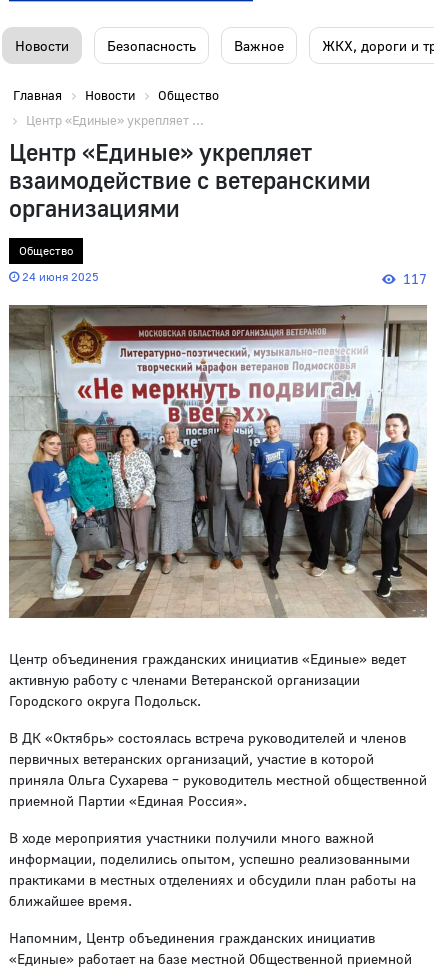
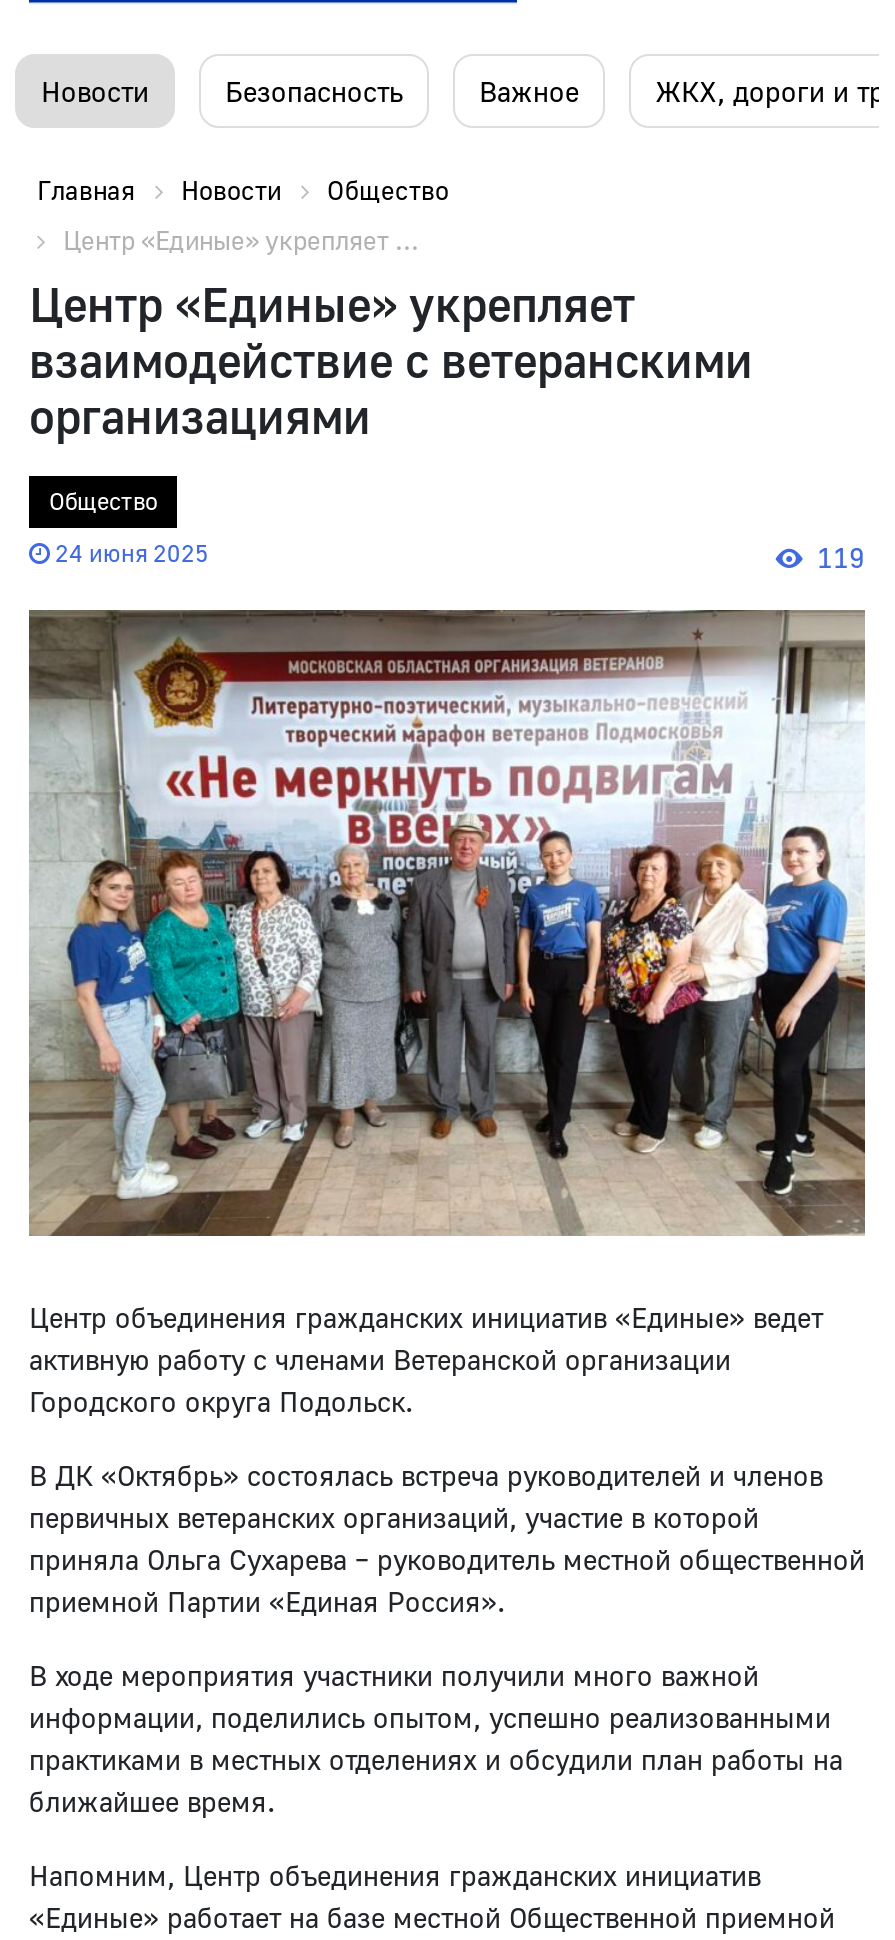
[399,269,427,286] 117 -> [809,539,865,573] 119

